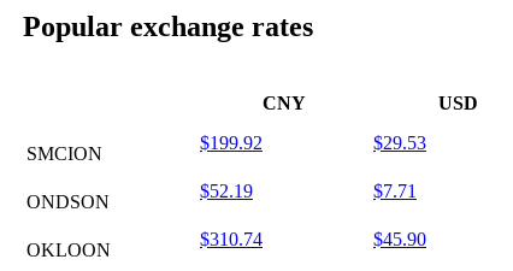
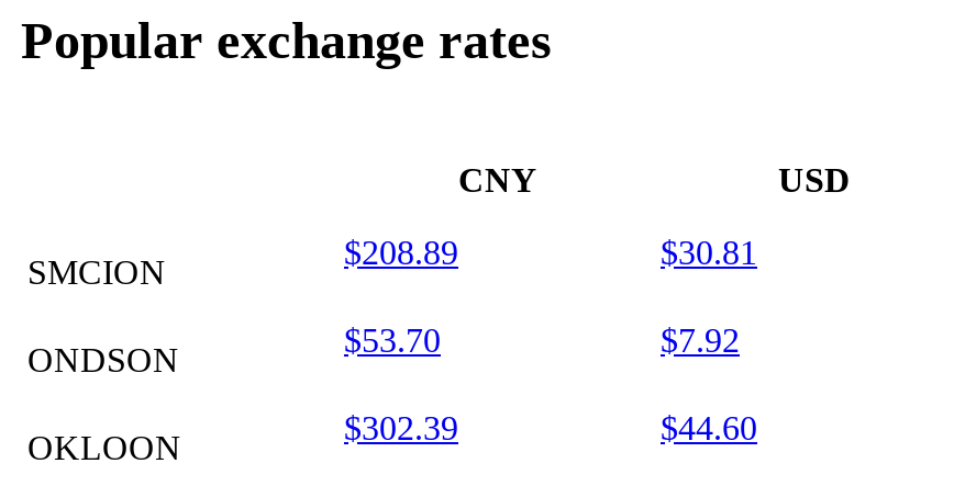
[200,133,263,153] $199.92 -> [344,234,458,271] $208.89
[373,133,426,153] $29.53 -> [661,234,757,271] $30.81
[200,181,253,201] $52.19 -> [344,322,441,359] $53.70
[373,181,417,201] $7.71 -> [661,322,740,359] $7.92
[200,229,263,250] $310.74 -> [344,410,458,447] $302.39
[373,229,426,250] $45.90 -> [661,410,757,447] $44.60

